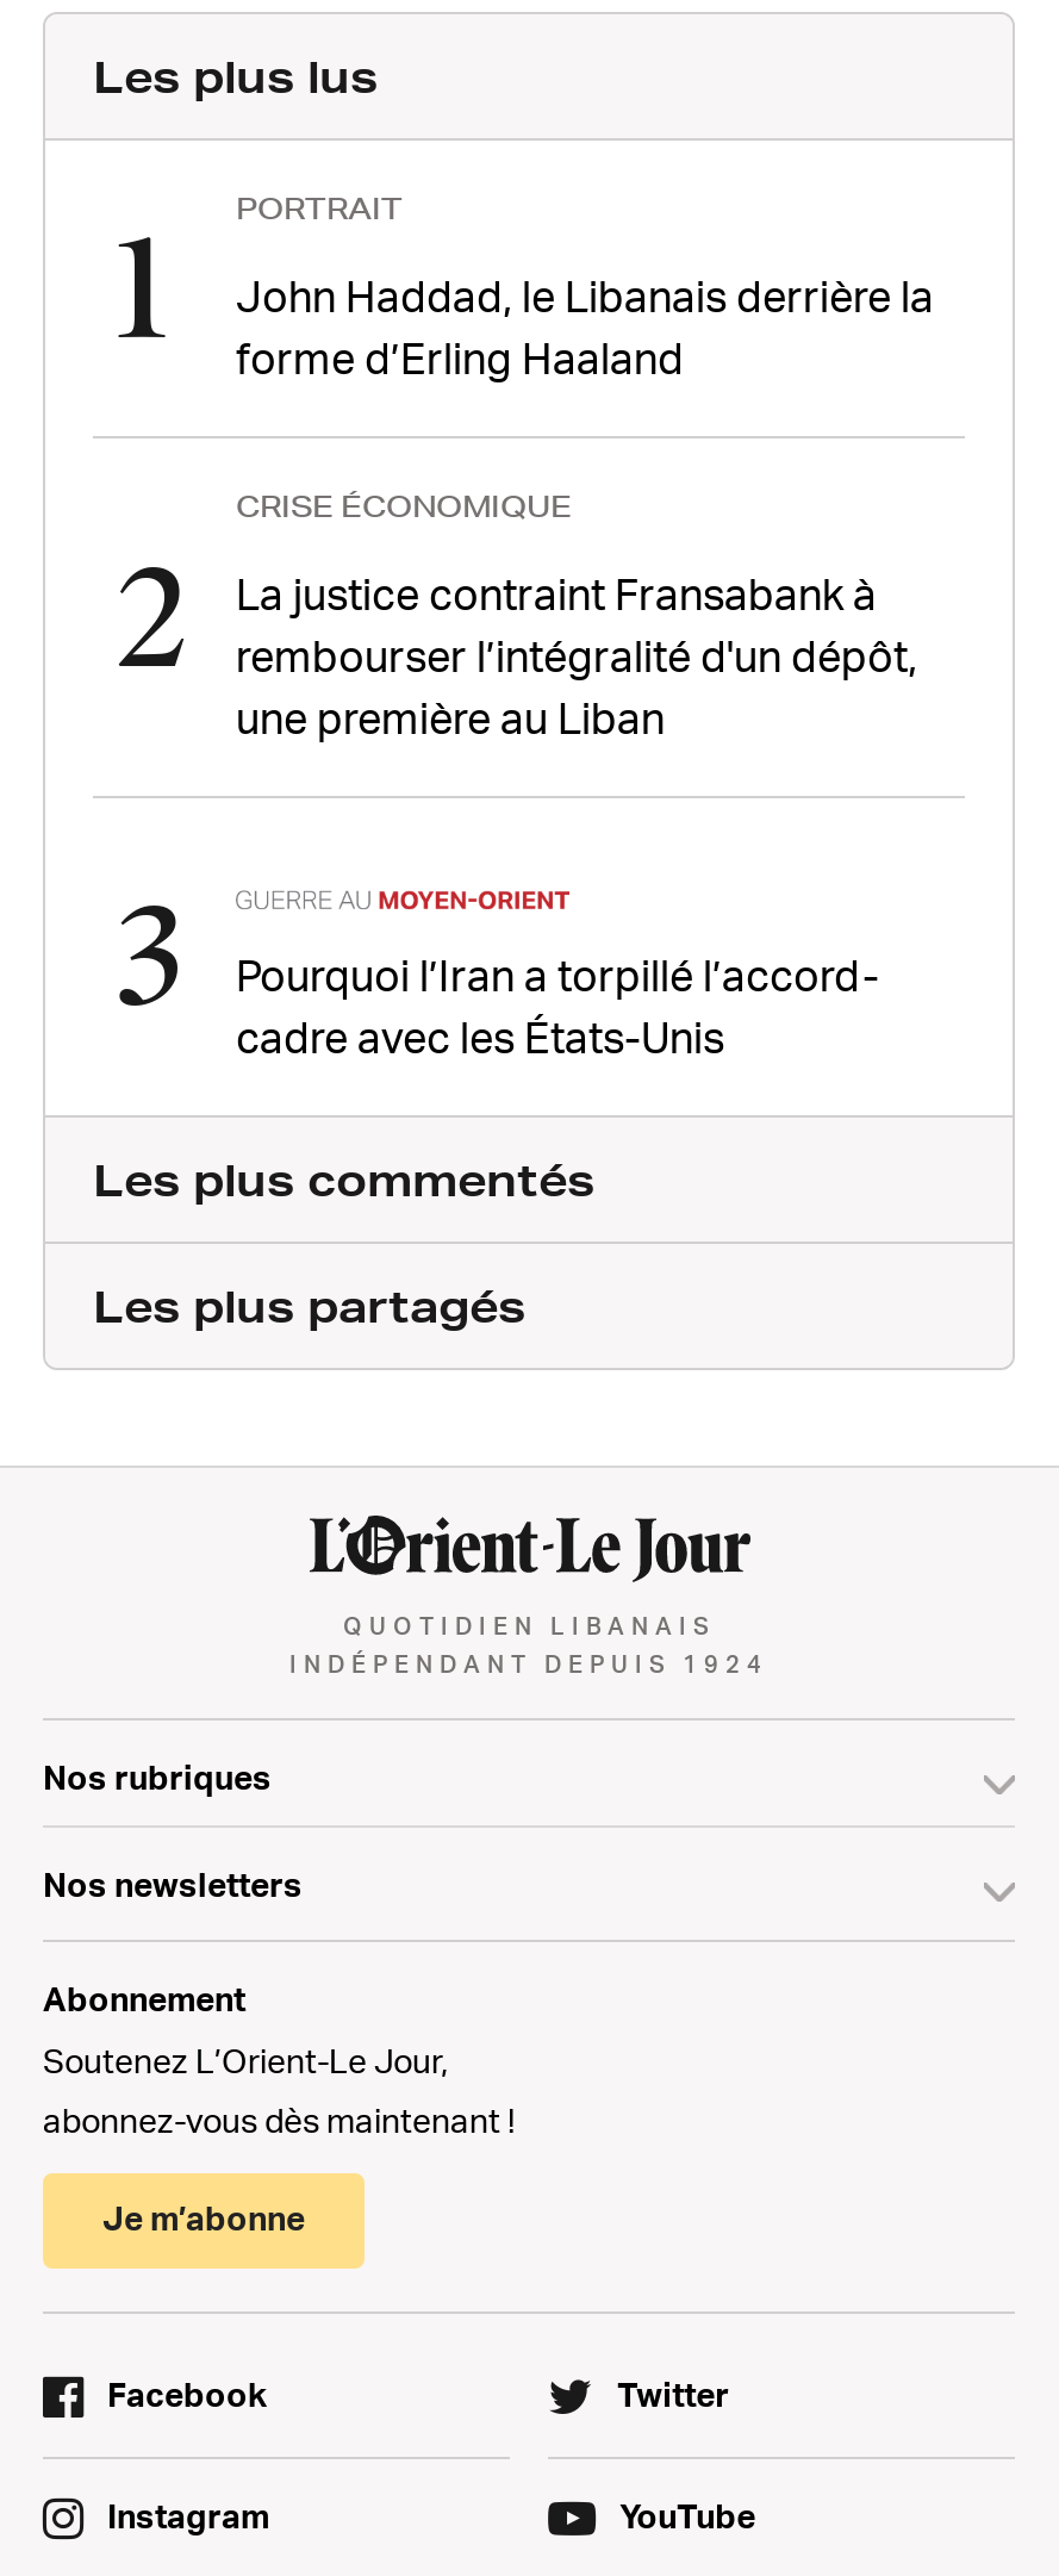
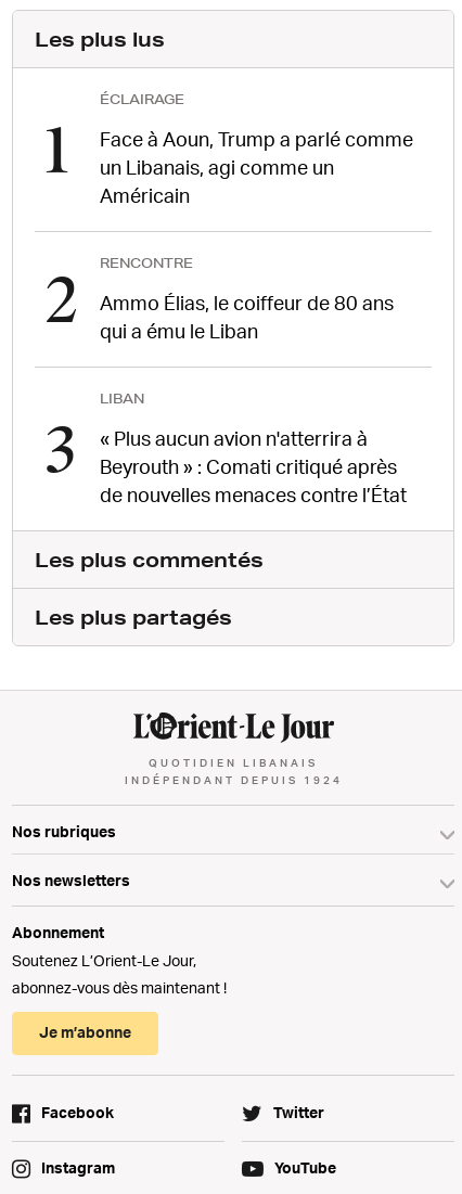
[236,187,403,228] PORTRAIT -> [100,89,184,108] ÉCLAIRAGE
[236,268,934,382] John Haddad, le Libanais derrière la | forme d’Erling Haaland -> [100,126,413,207] Face à Aoun, Trump a parlé comme | un Libanais, agi comme un | Américain
[236,485,572,525] CRISE ÉCONOMIQUE -> [100,253,193,272] RENCONTRE
[236,566,917,742] La justice contraint Fransabank à | rembourser l’intégralité d'un dépôt, | une première au Liban -> [100,290,394,342] Ammo Élias, le coiffeur de 80 ans | qui a ému le Liban
[236,949,879,1064] Pourquoi l’Iran a torpillé l’accord- | cadre avec les États-Unis -> [100,389,407,506] LIBAN | « Plus aucun avion n'atterrira à | Beyrouth » : Comati critiqué après | de nouvelles menaces contre l’État

